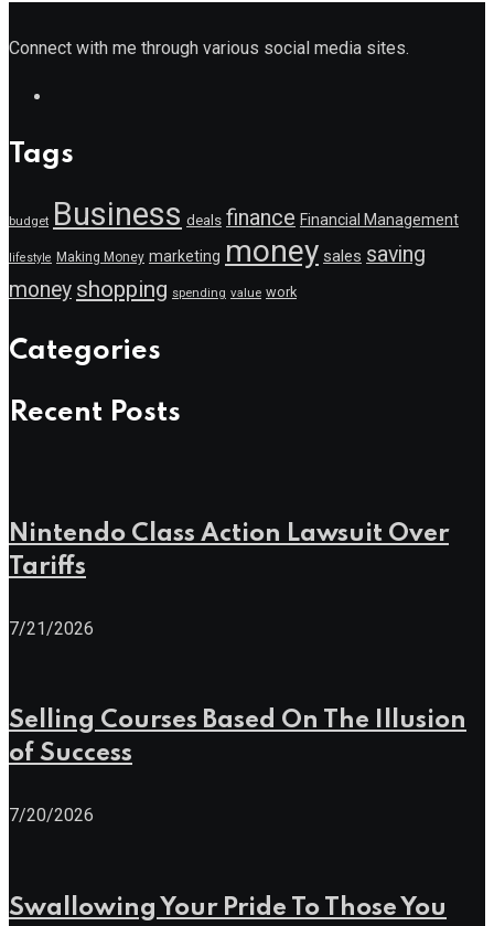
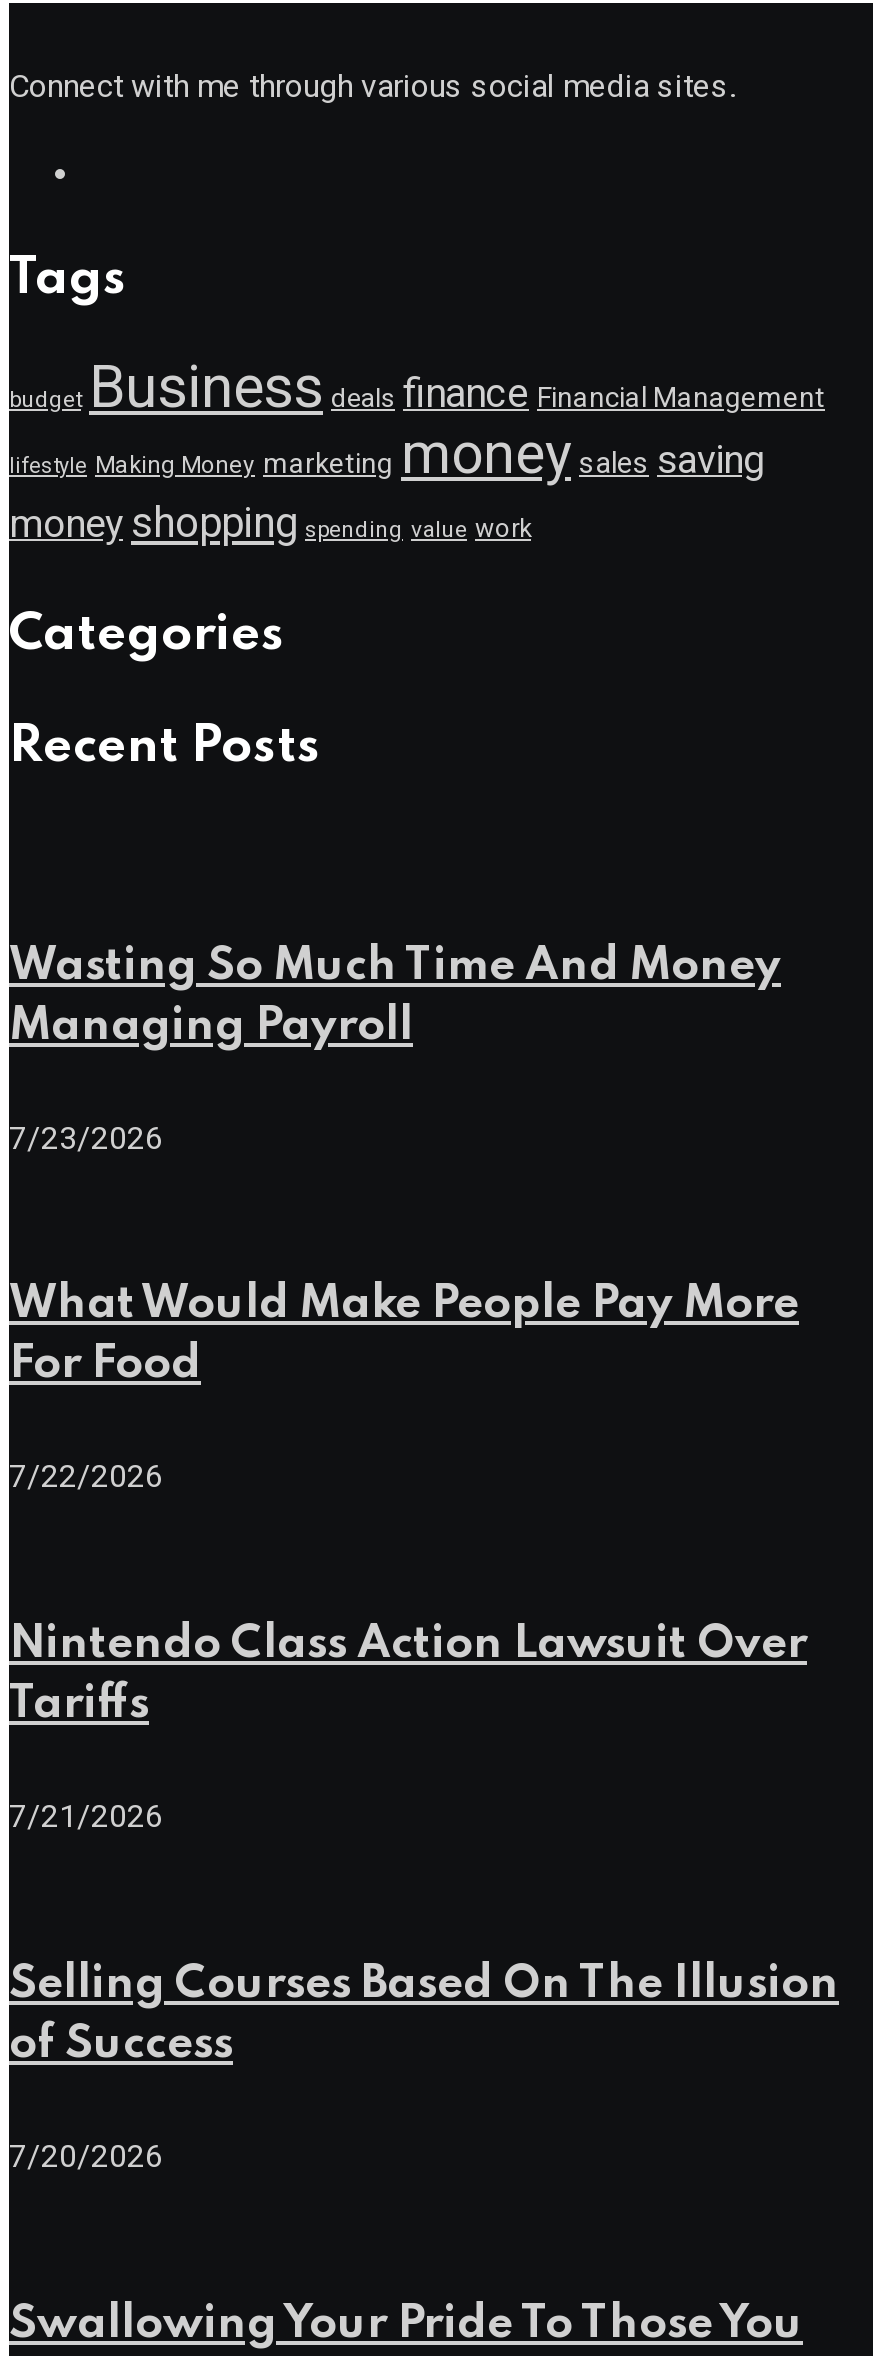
none -> [9,944,781,1156] Wasting So Much Time And Money | Managing Payroll | 7/23/2026
none -> [9,1284,799,1496] What Would Make People Pay More | For Food | 7/22/2026

